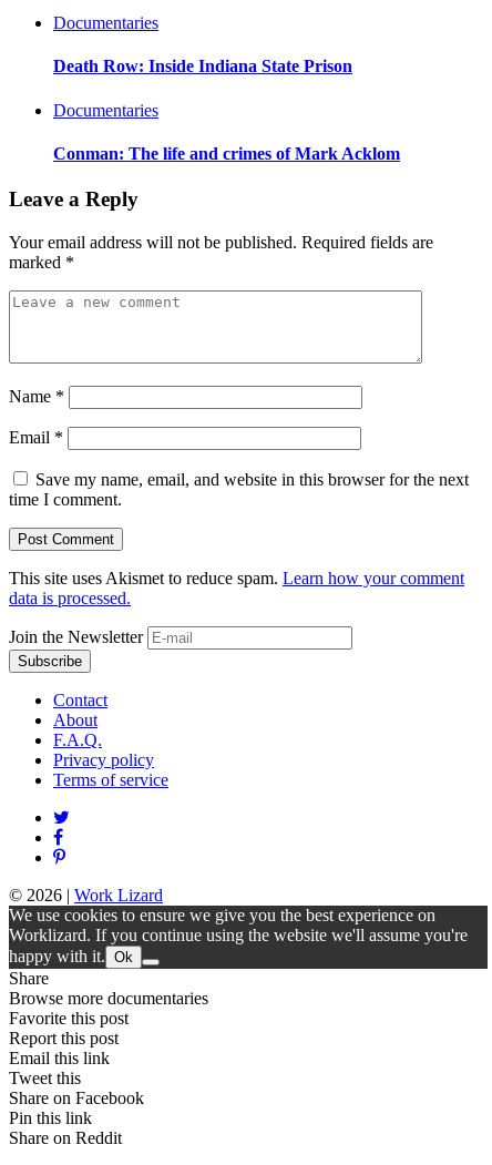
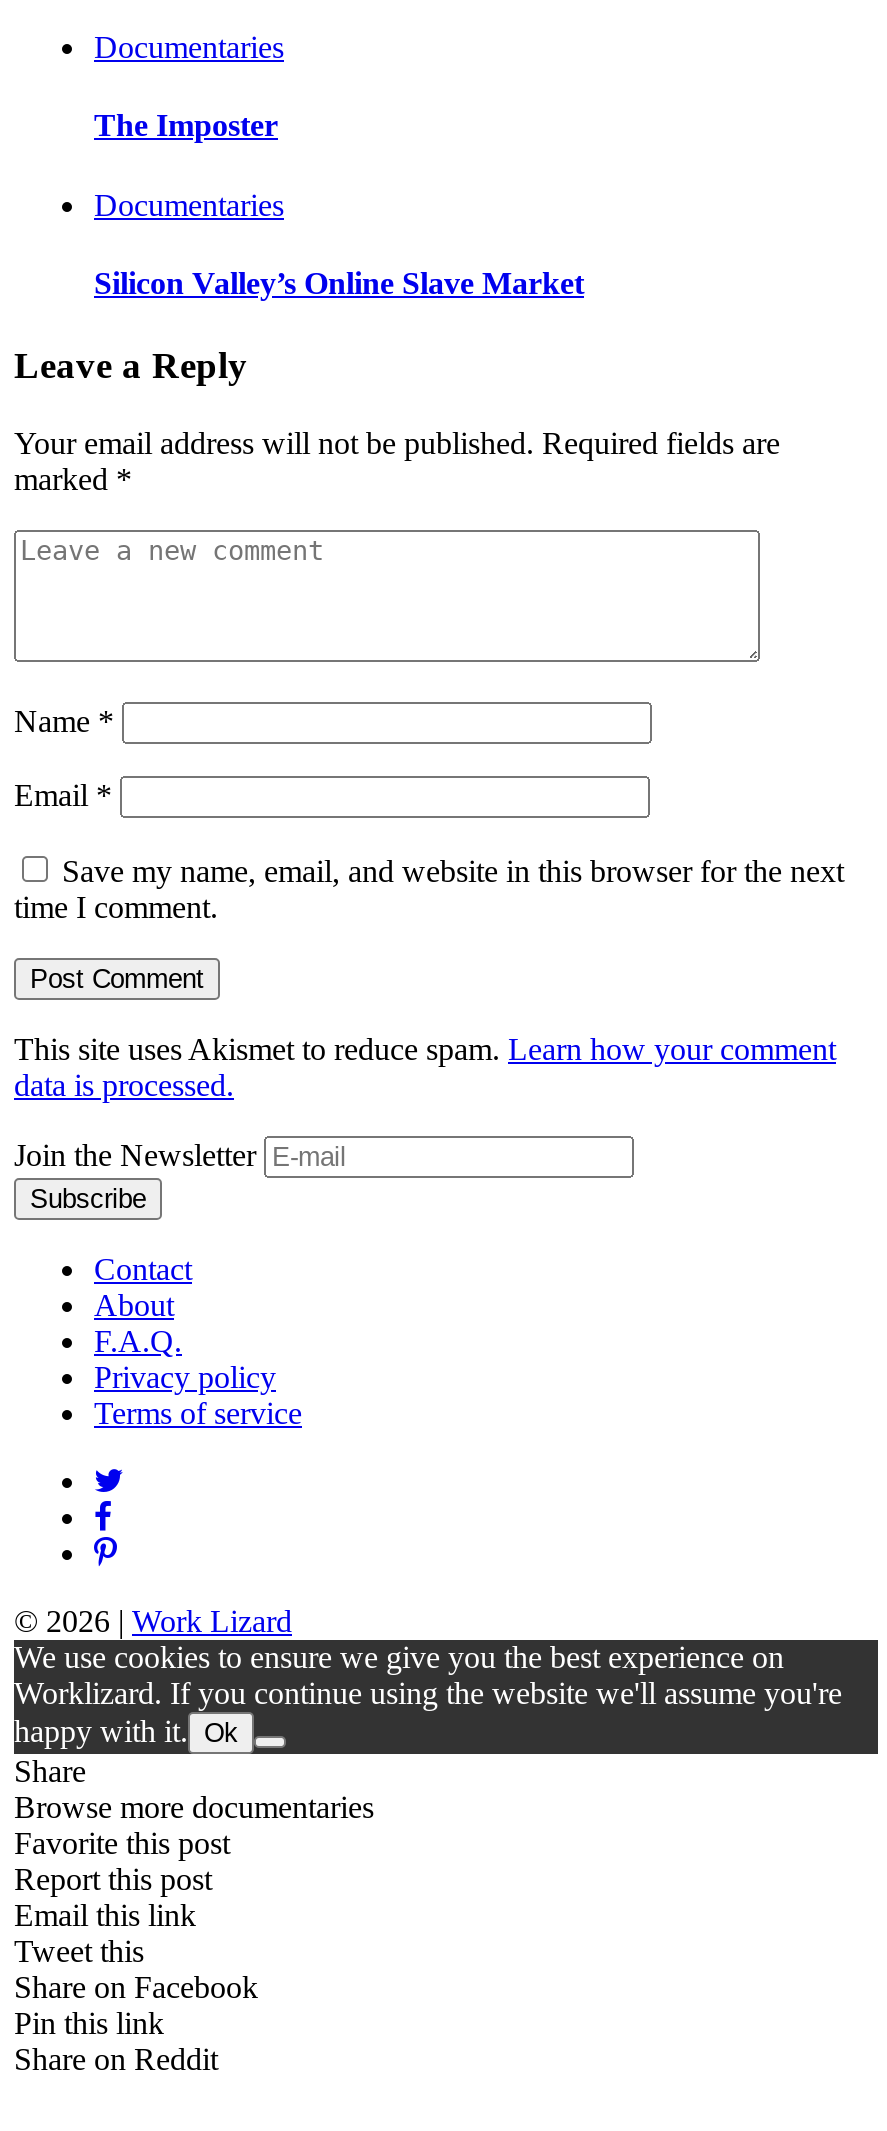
[53,57,352,76] Death Row: Inside Indiana State Prison -> [94,109,278,143] The Imposter
[53,144,400,163] Conman: The life and crimes of Mark Acklom -> [94,266,584,300] Silicon Valley’s Online Slave Market

